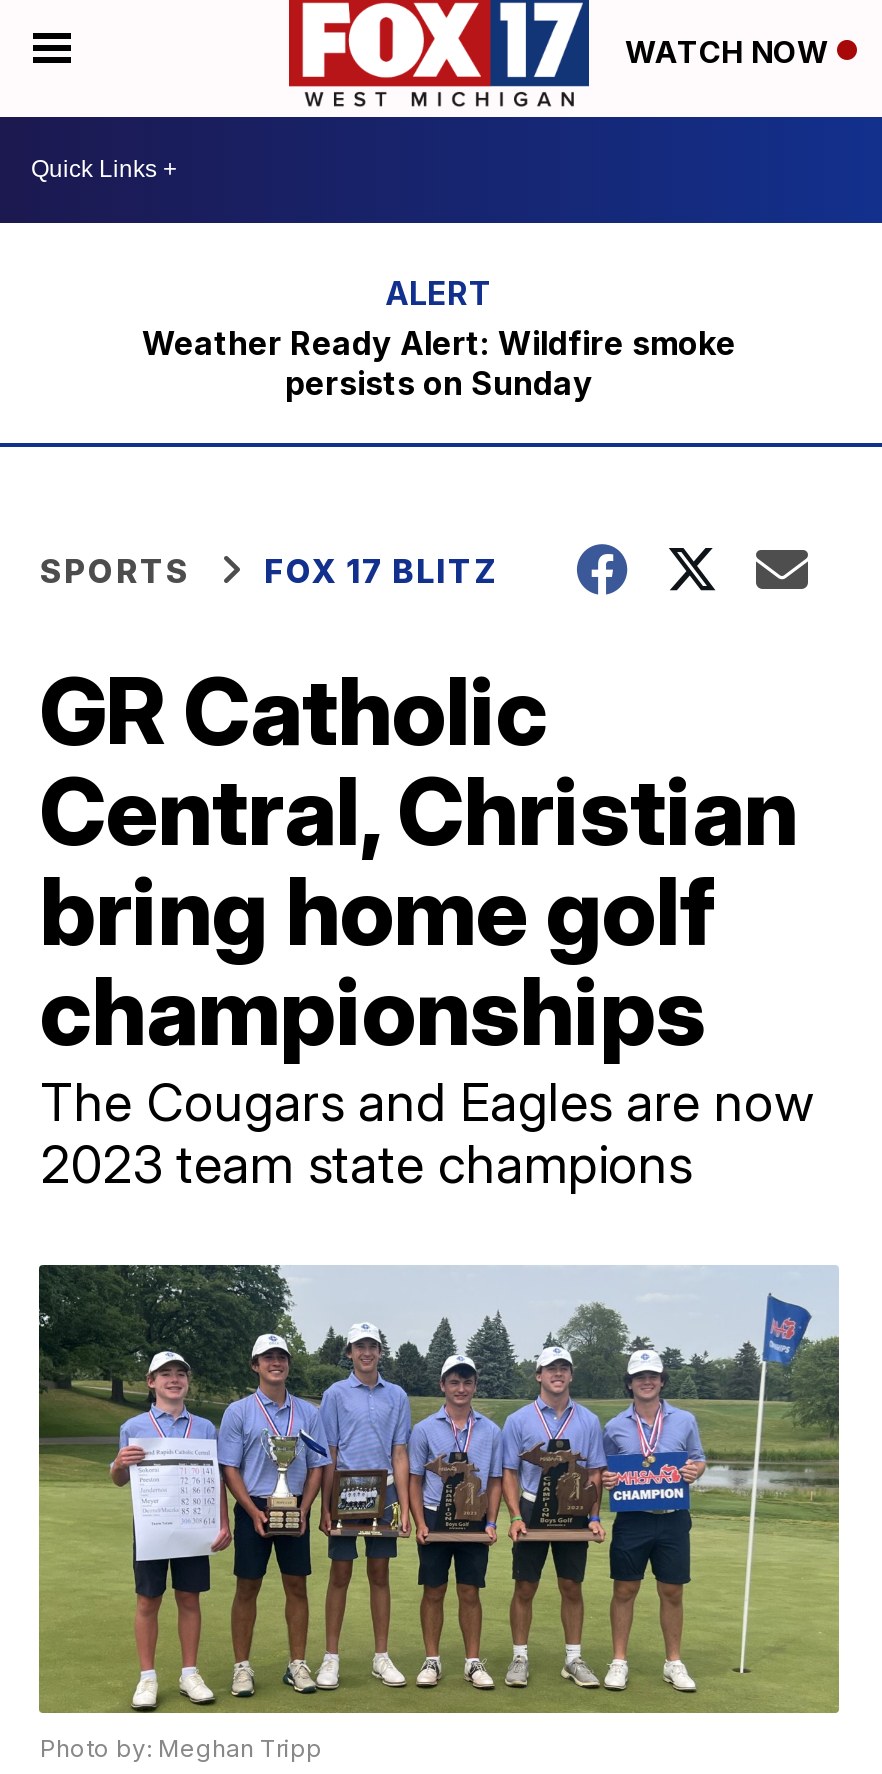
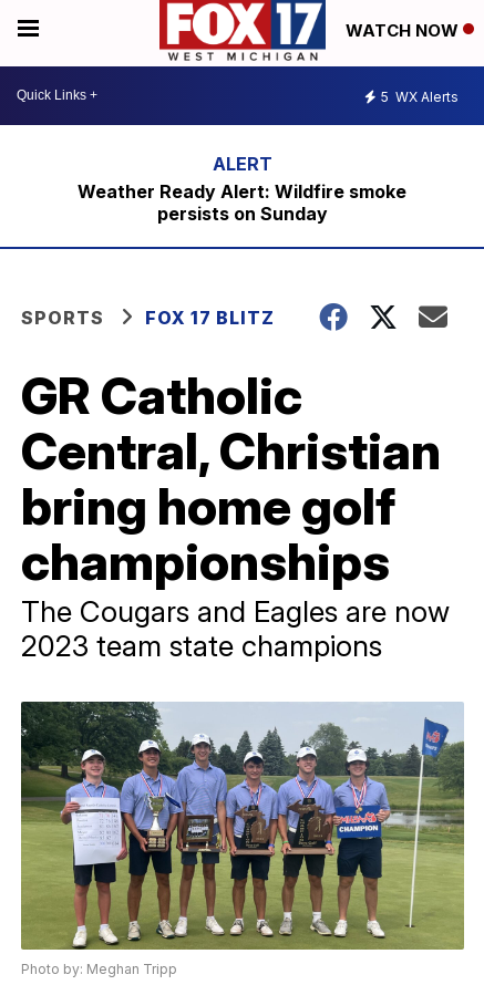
none -> [381,89,459,105] 5 WX Alerts

